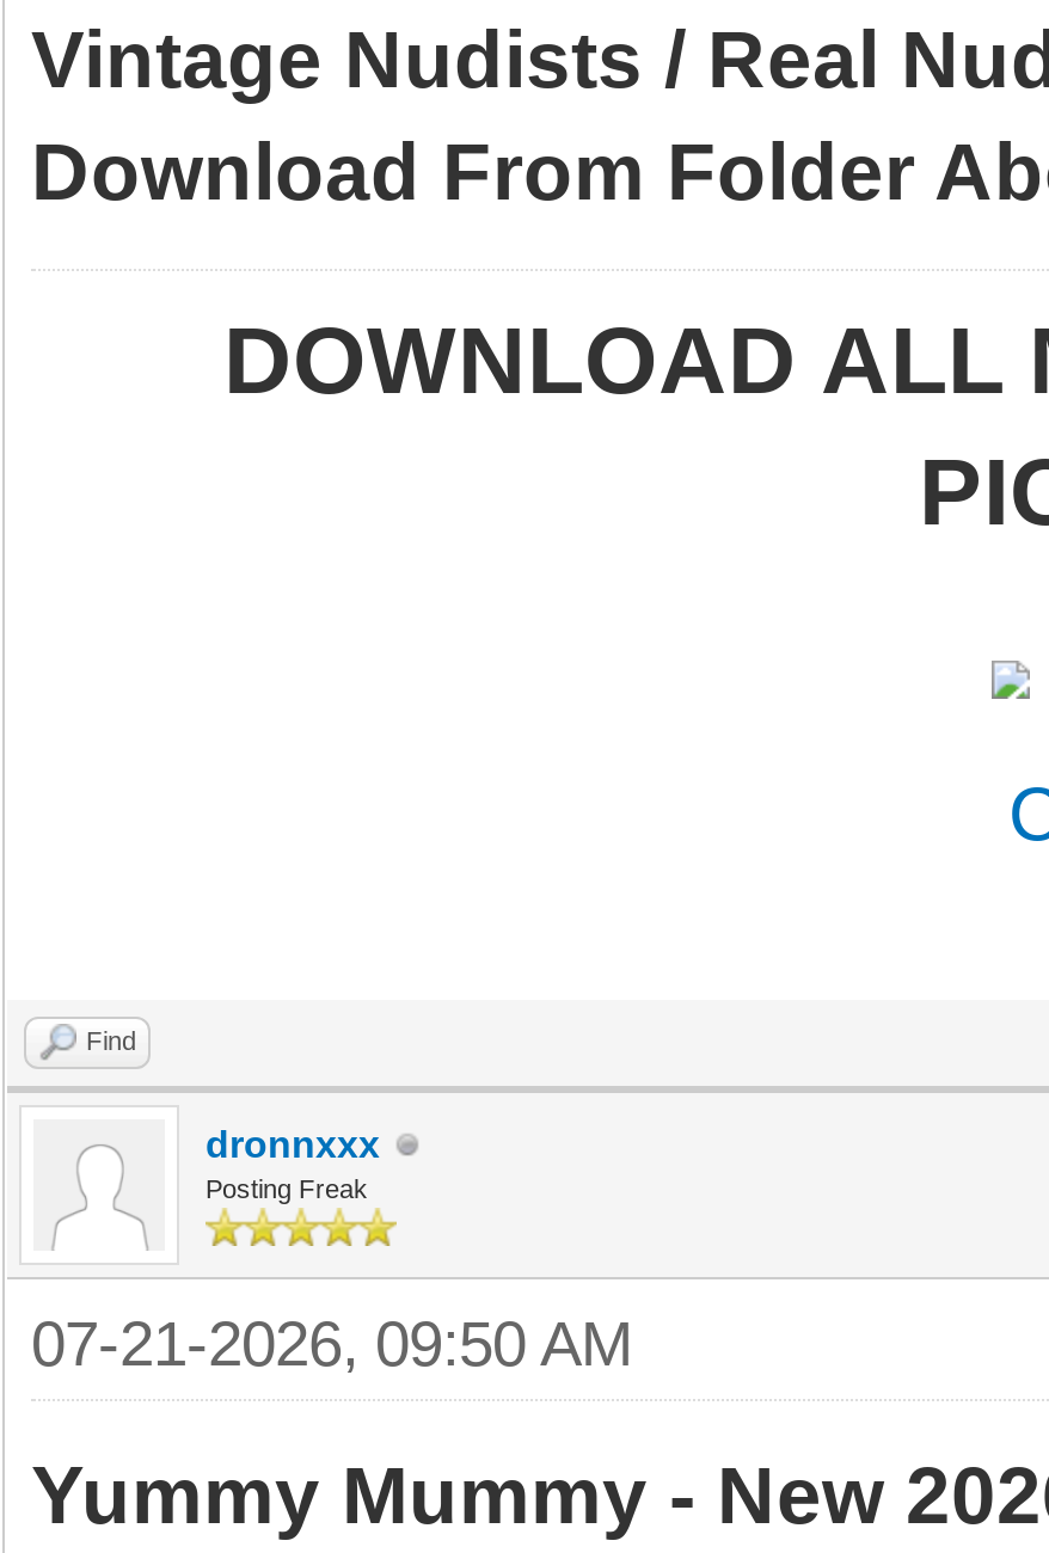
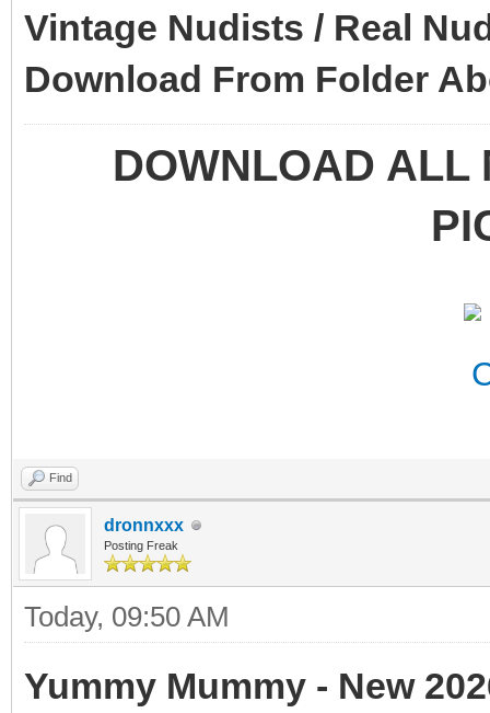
[31,1308,633,1380] 07-21-2026, 09:50 AM -> [24,600,230,633] Today, 09:50 AM

